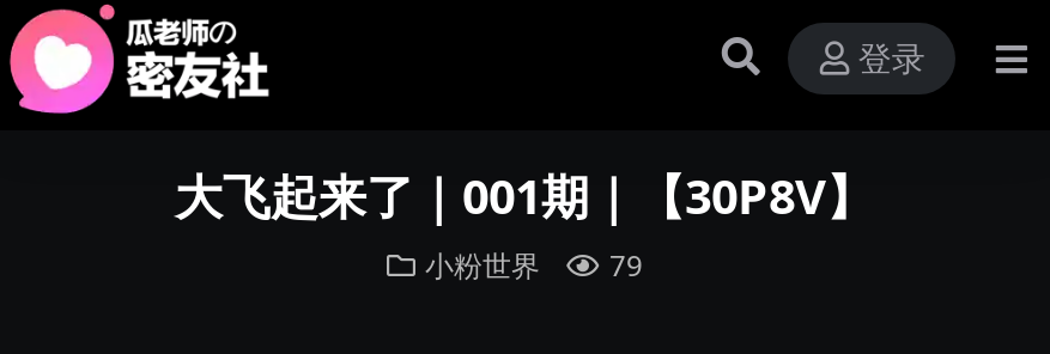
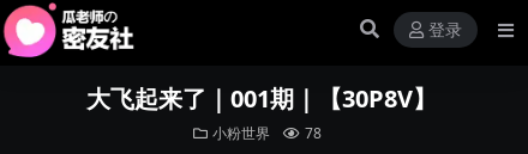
[425,245,643,286] 小粉世界 79 -> [212,123,321,143] 小粉世界 78

